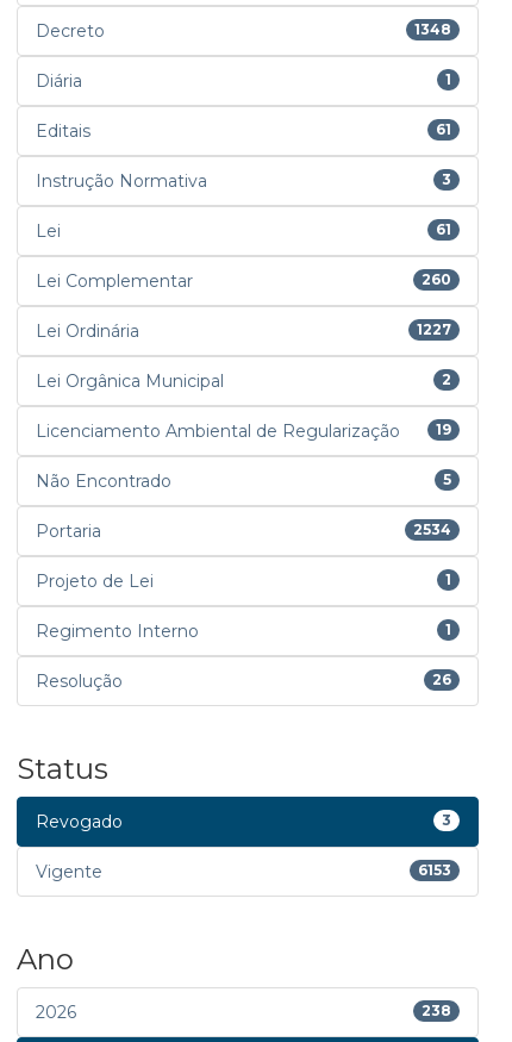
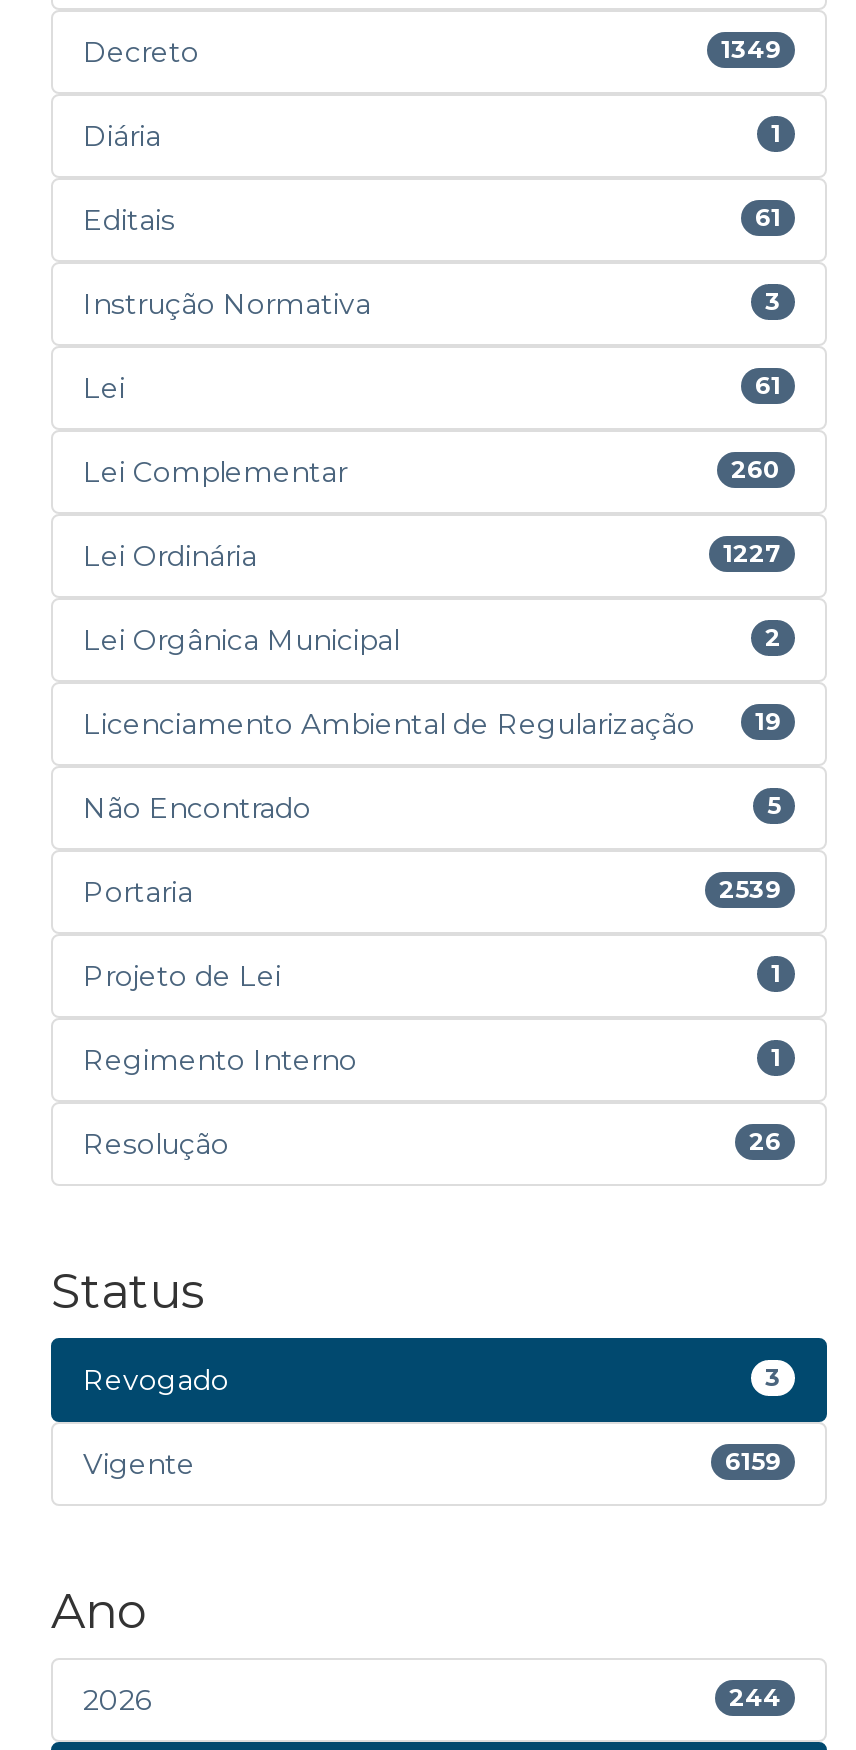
[414,20,451,38] 1348 -> [721,34,781,64] 1349
[413,520,451,538] 2534 -> [719,874,781,904] 2539
[418,861,451,879] 6153 -> [725,1446,781,1476] 6159
[422,1002,451,1019] 238 -> [729,1682,781,1712] 244

